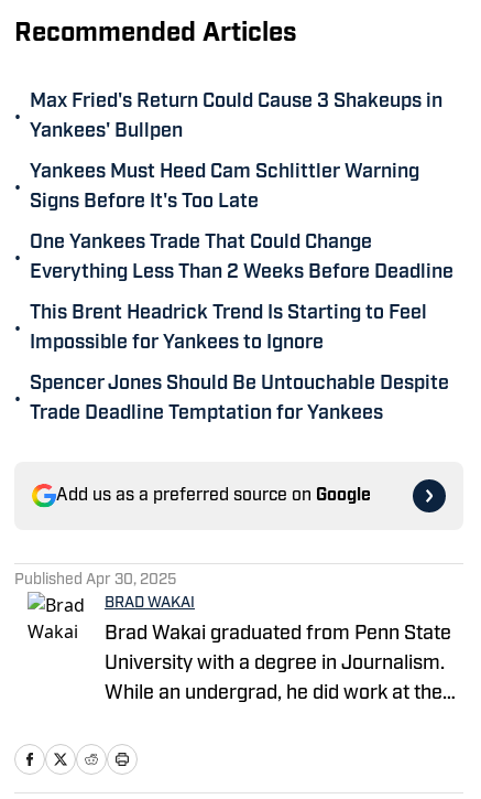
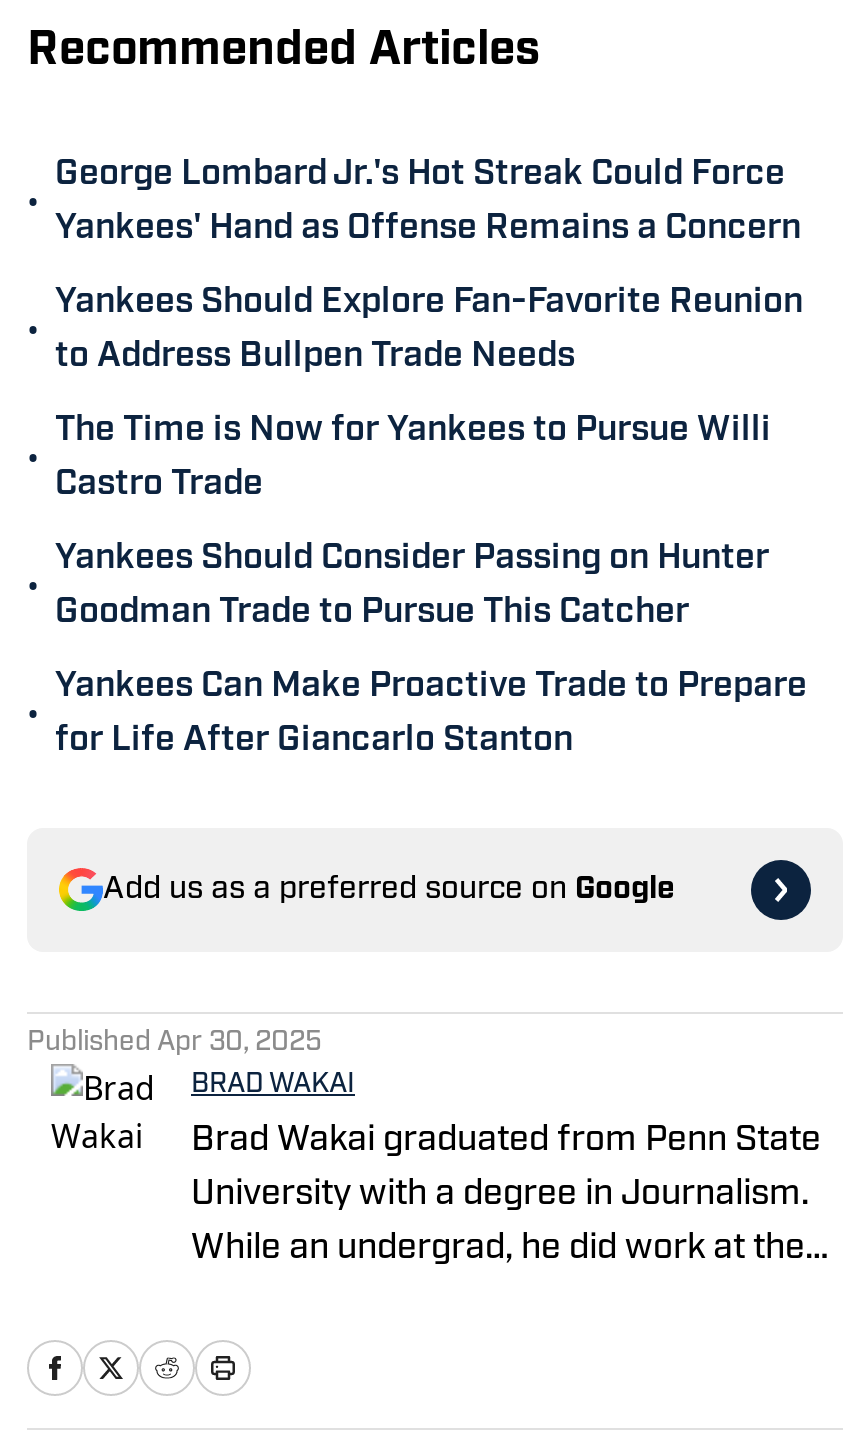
[30,91,442,142] Max Fried's Return Could Cause 3 Shakeups in | Yankees' Bullpen -> [55,156,801,248] George Lombard Jr.'s Hot Streak Could Force | Yankees' Hand as Offense Remains a Concern
[30,162,419,213] Yankees Must Heed Cam Schlittler Warning | Signs Before It's Too Late -> [55,284,803,376] Yankees Should Explore Fan-Favorite Reunion | to Address Bullpen Trade Needs
[30,233,453,283] One Yankees Trade That Could Change | Everything Less Than 2 Weeks Before Deadline -> [55,412,771,504] The Time is Now for Yankees to Pursue Willi | Castro Trade
[30,303,427,354] This Brent Headrick Trend Is Starting to Feel | Impossible for Yankees to Ignore -> [55,540,769,632] Yankees Should Consider Passing on Hunter | Goodman Trade to Pursue This Catcher
[30,374,449,424] Spencer Jones Should Be Untouchable Despite | Trade Deadline Temptation for Yankees -> [55,668,807,760] Yankees Can Make Proactive Trade to Prepare | for Life After Giancarlo Stanton

